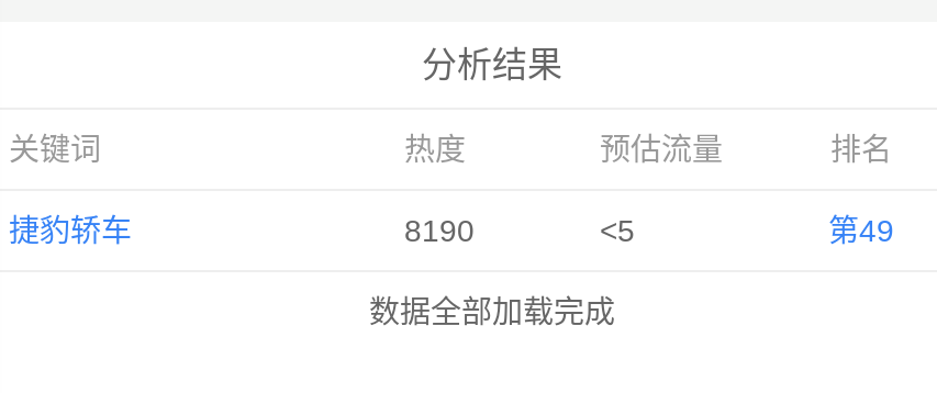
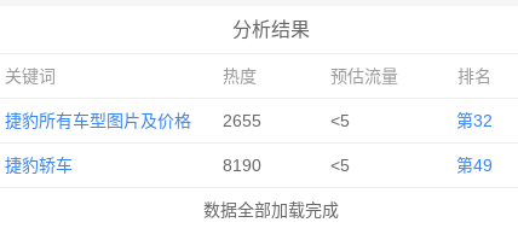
none -> [5,111,493,131] 捷豹所有车型图片及价格 | 2655 | <5 | 第32

